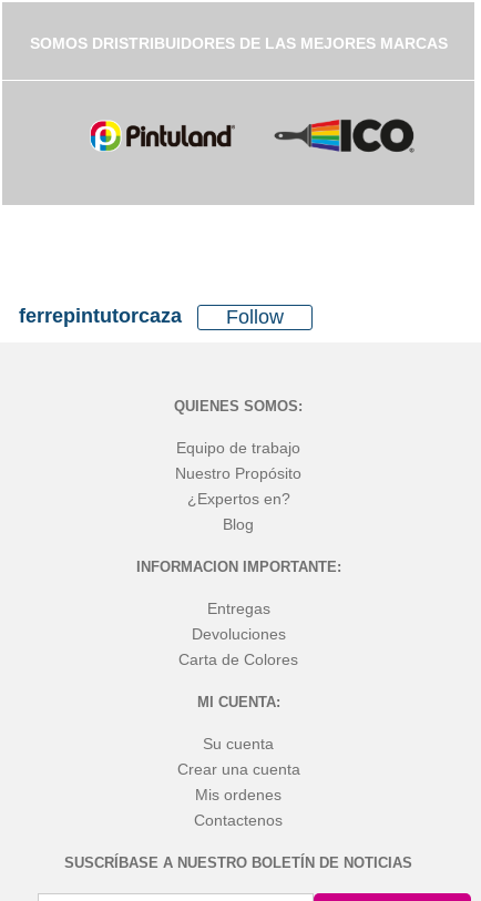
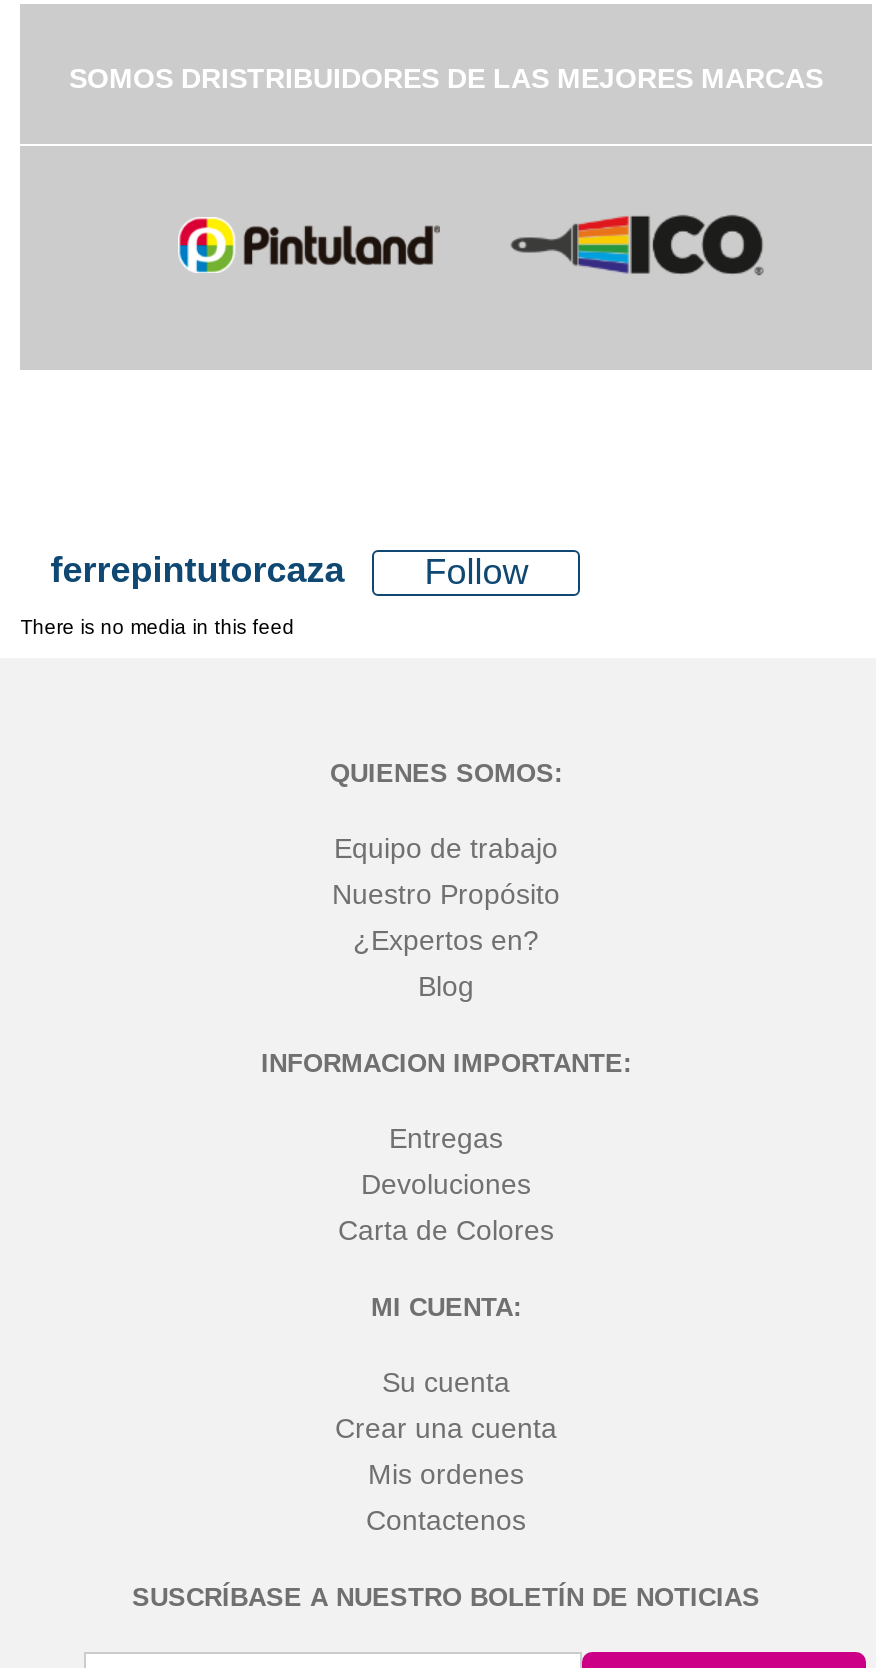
none -> [20,616,294,638] There is no media in this feed

